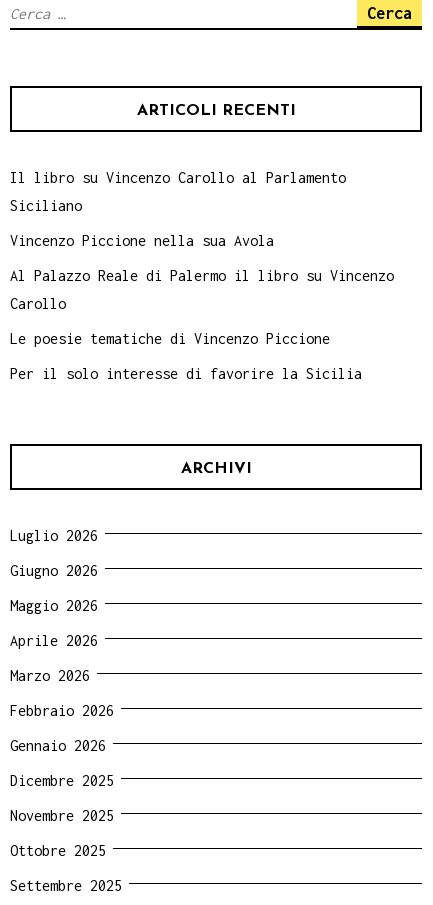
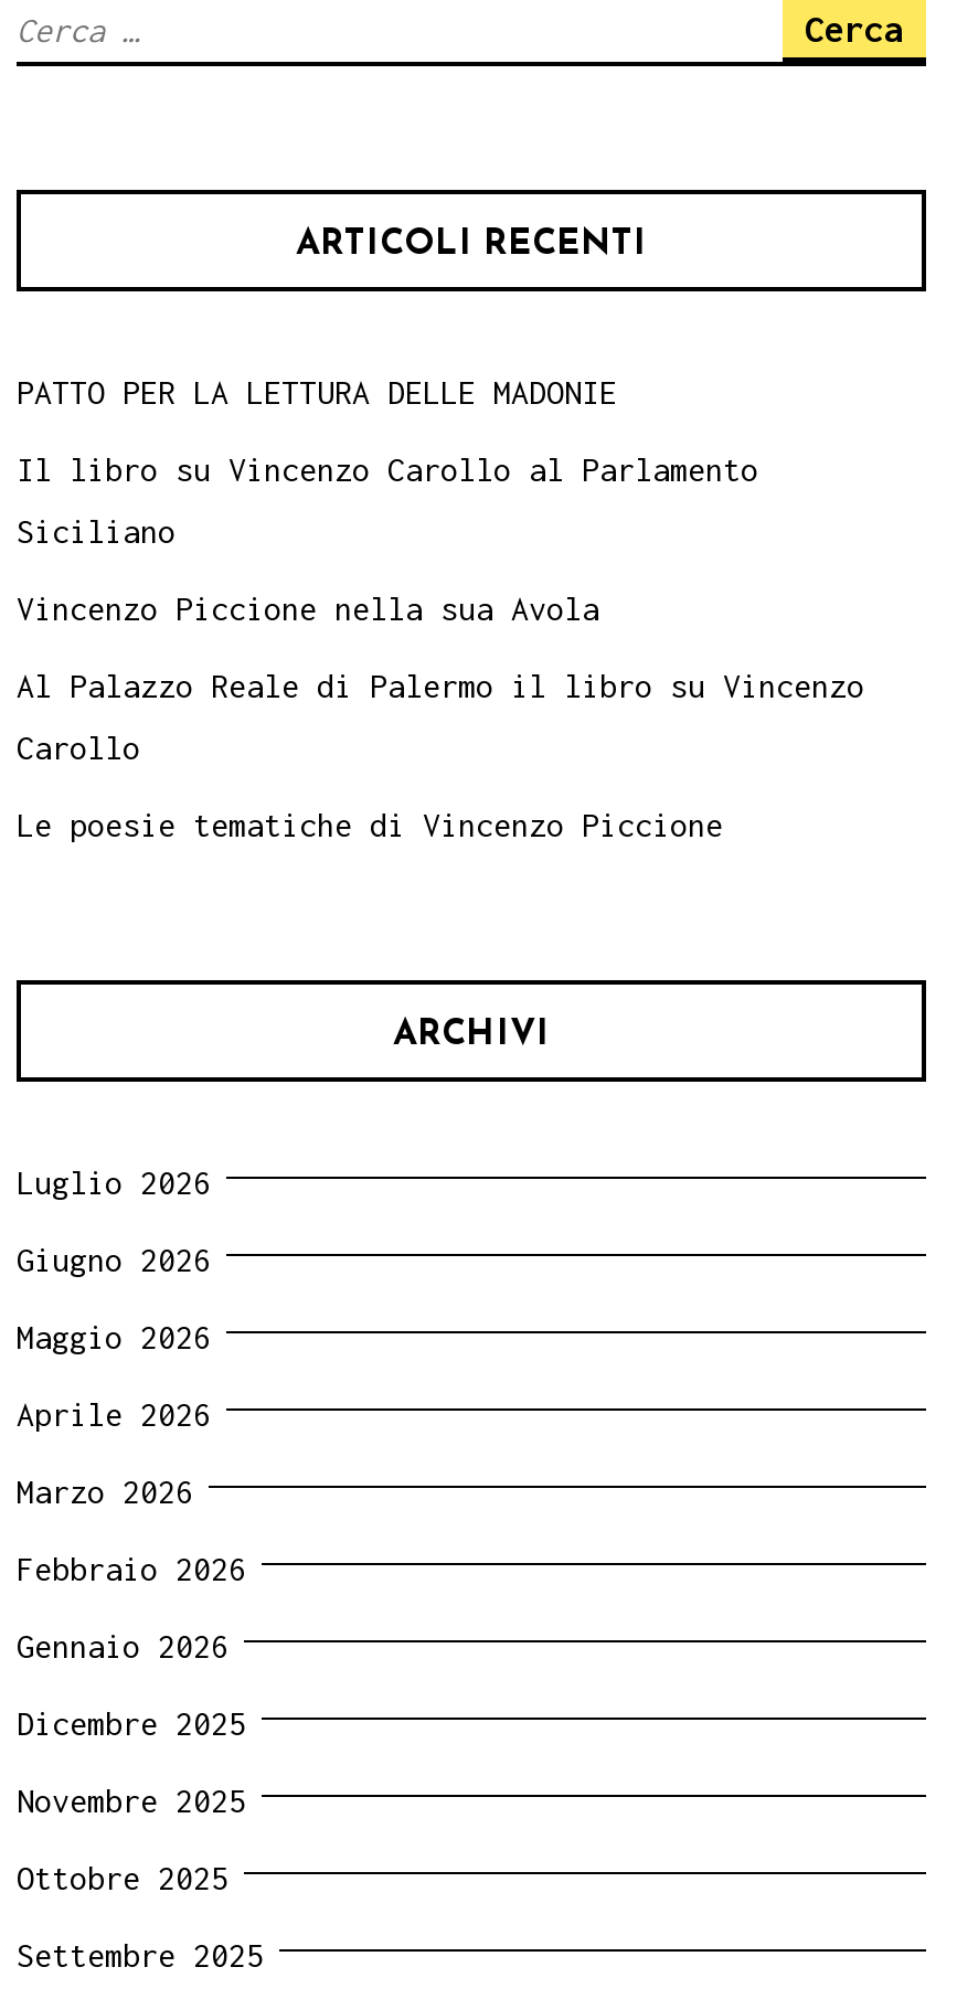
none -> [17,372,617,410] PATTO PER LA LETTURA DELLE MADONIE
moved [10,169,394,347] -> [17,450,864,843]: Il libro su Vincenzo Carollo al Parlamento | Siciliano | Vincenzo Piccione nella sua Avola | Al Palazzo Reale di Palermo il libro su Vincenzo | Carollo | Le poesie tematiche di Vincenzo Piccione
[10,365,362,382] Per il solo interesse di favorire la Sicilia -> none

